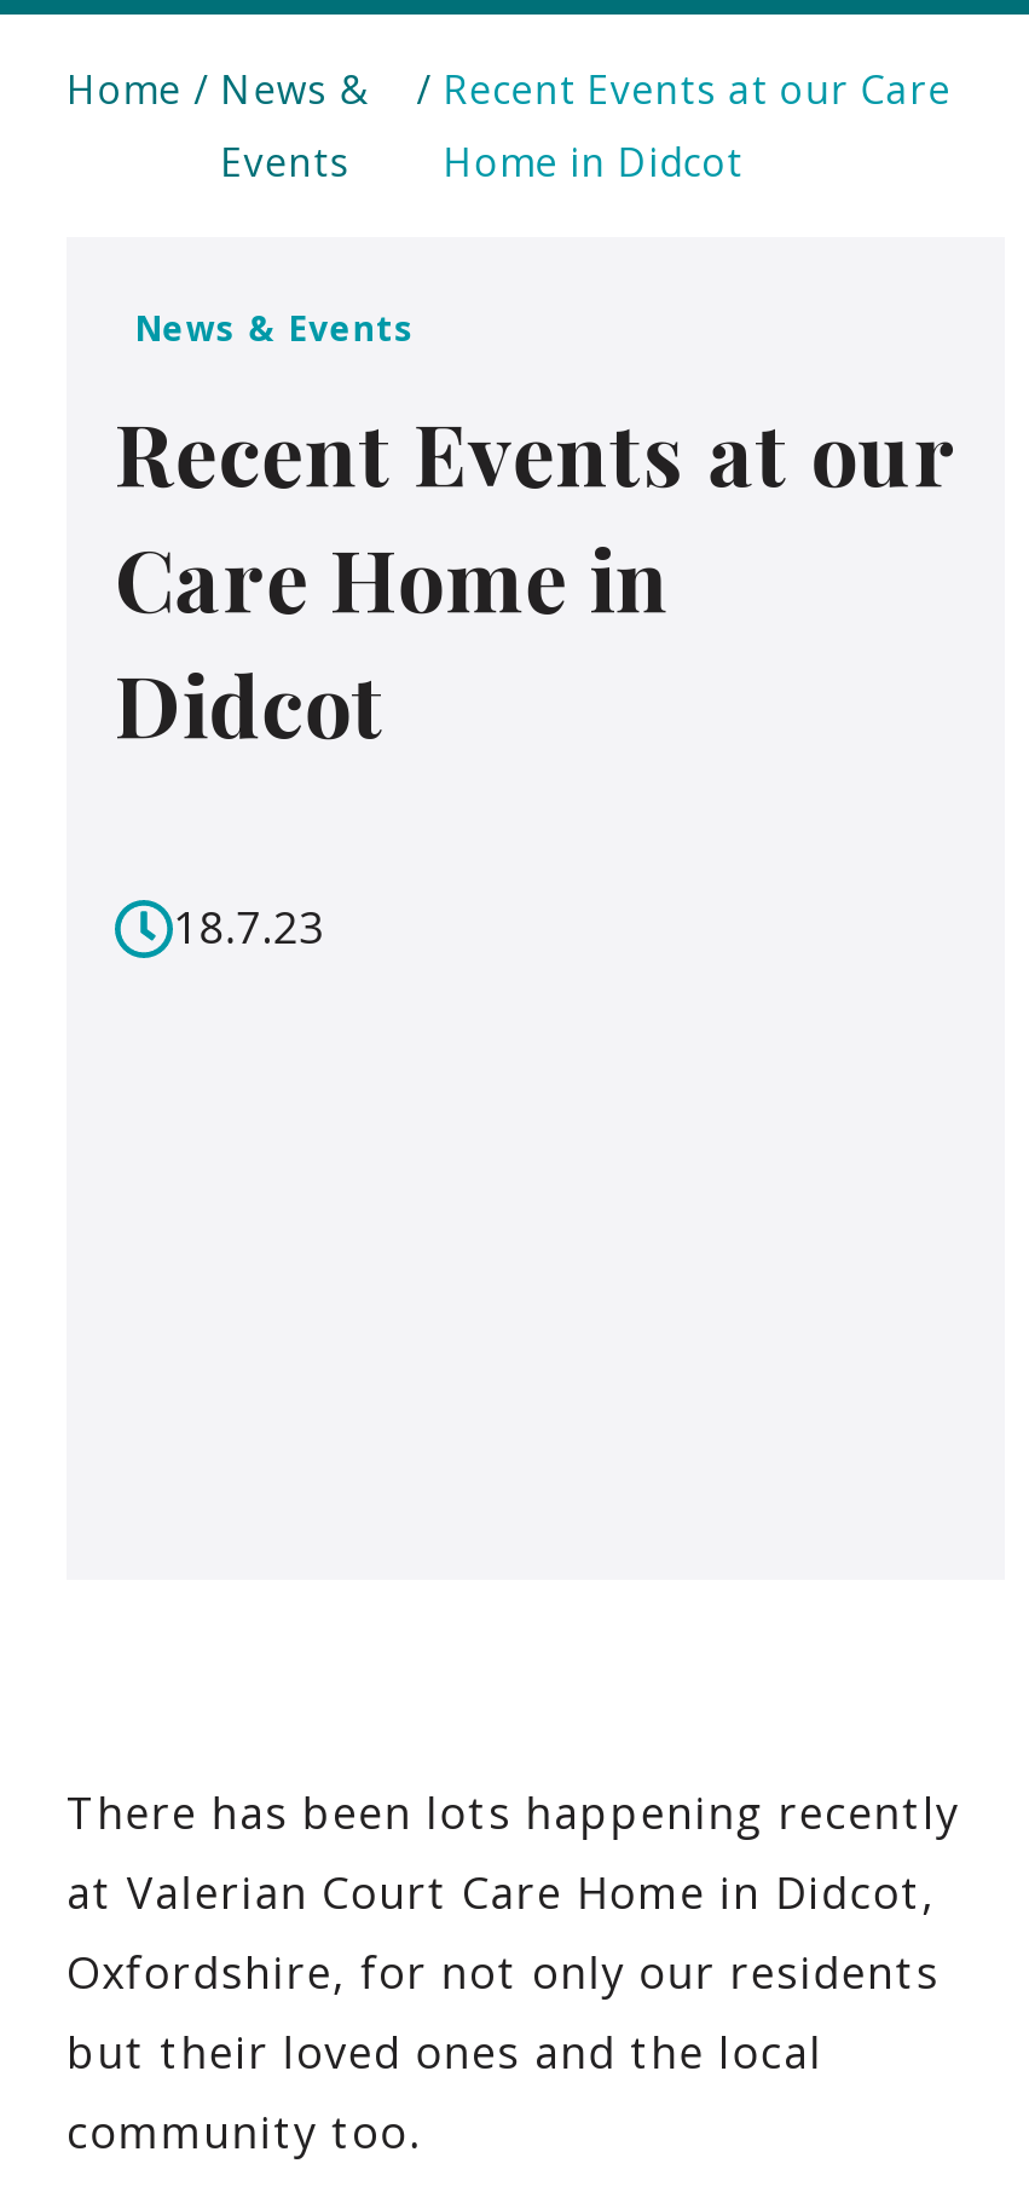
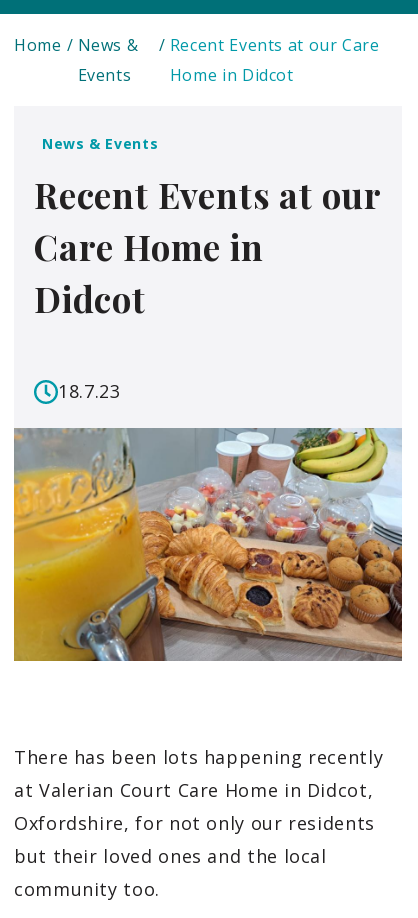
none -> [13,427,403,662] [image]

